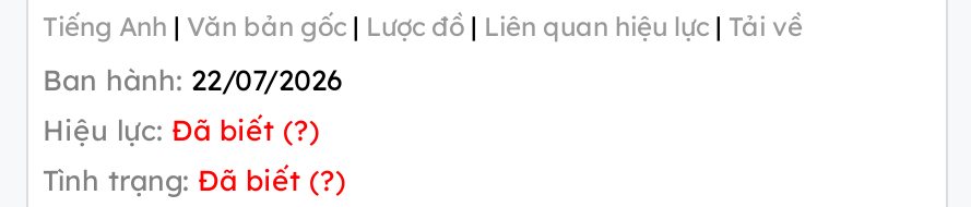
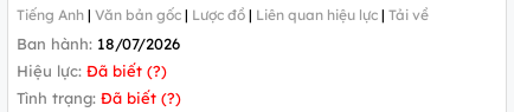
[43,62,342,97] Ban hành: 22/07/2026 -> [16,34,179,53] Ban hành: 18/07/2026

